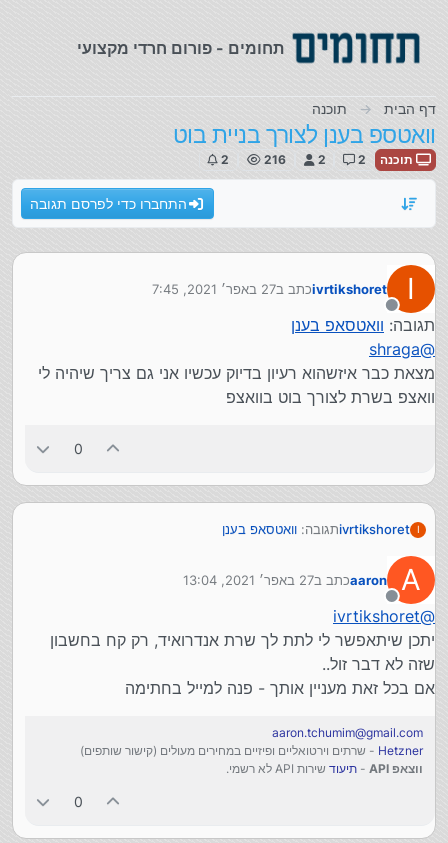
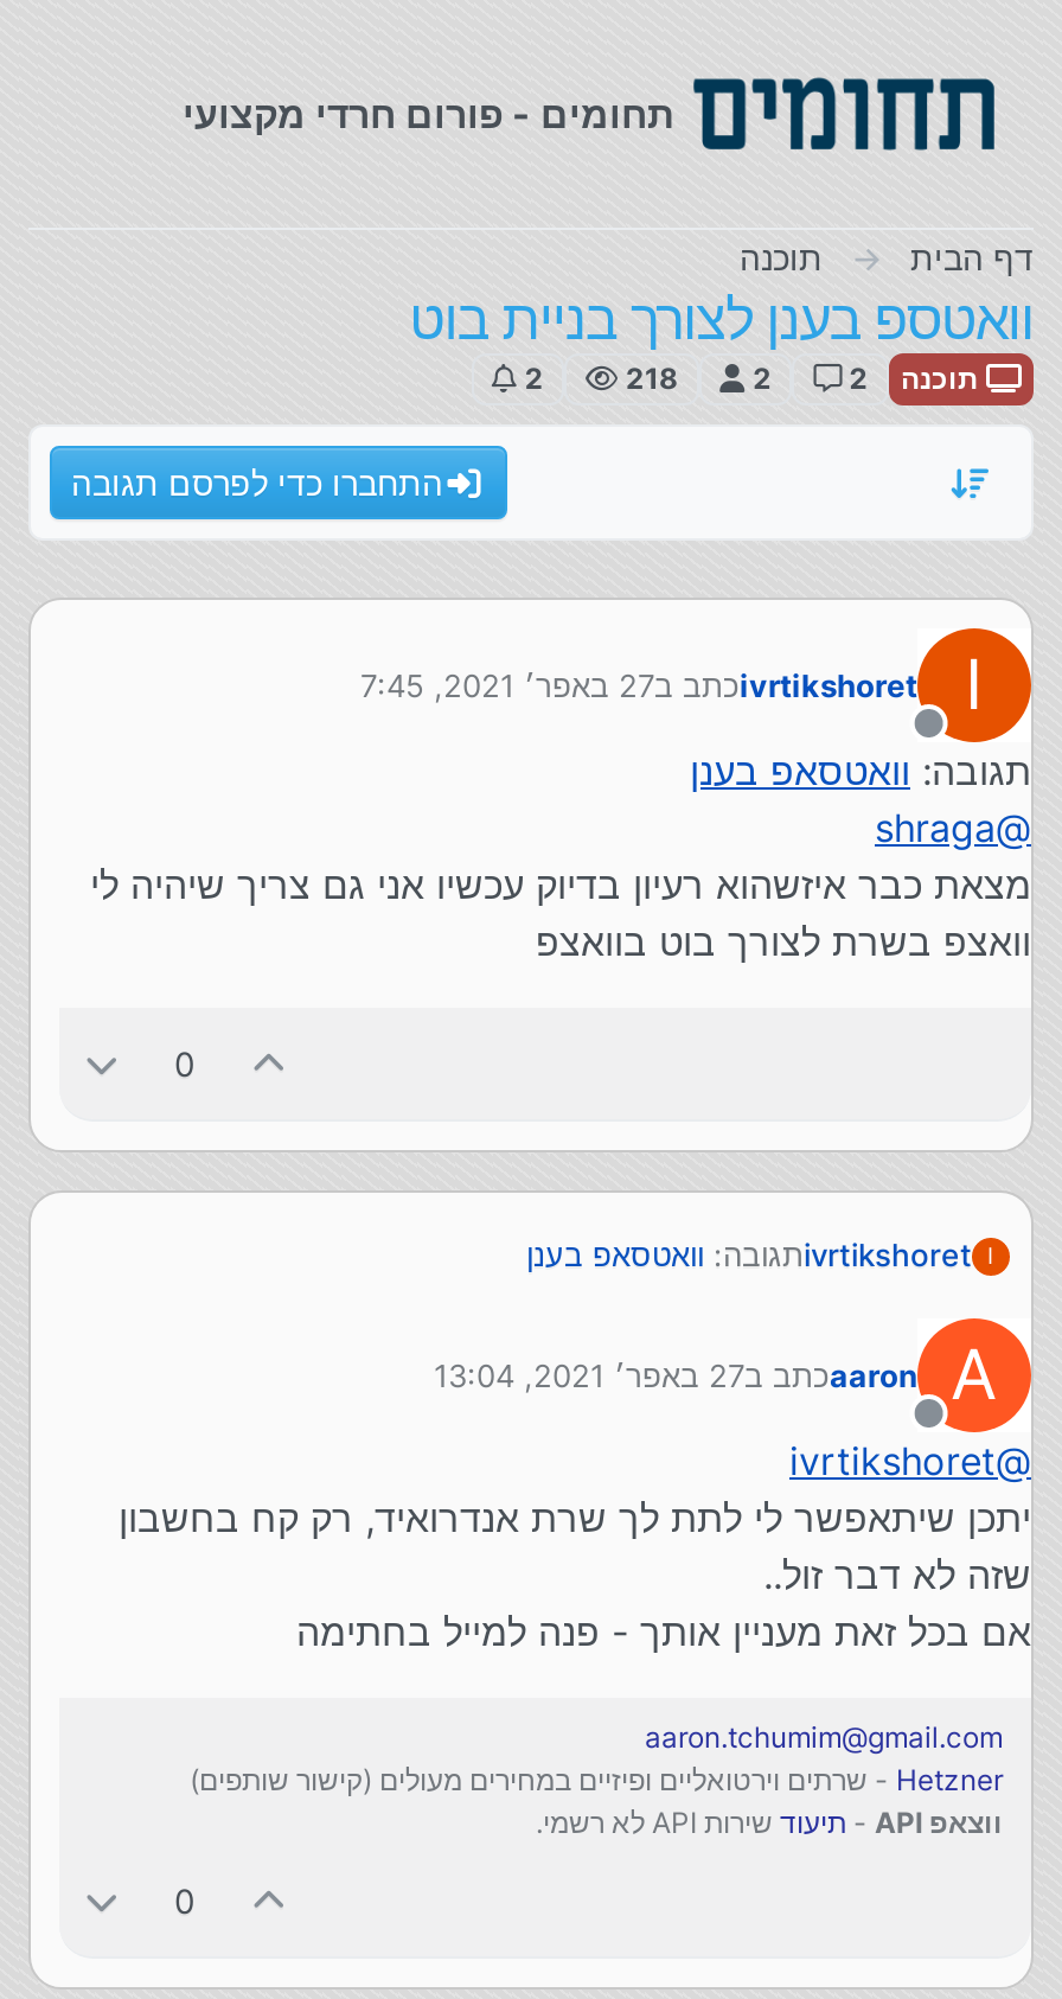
[264,152,286,167] 216 -> [626,361,678,396] 218

